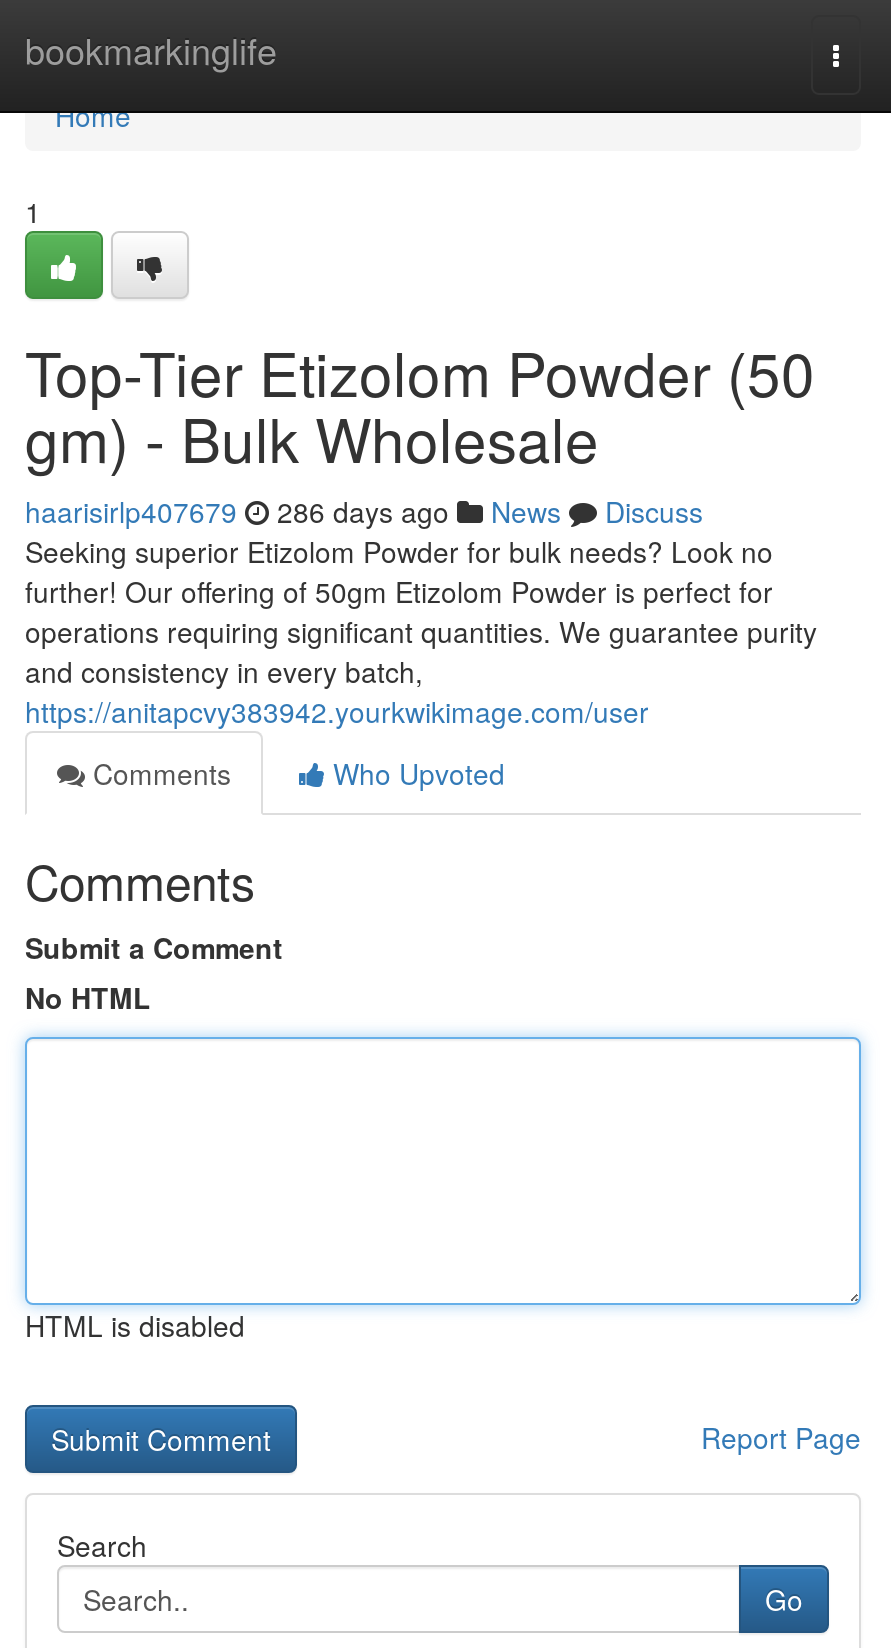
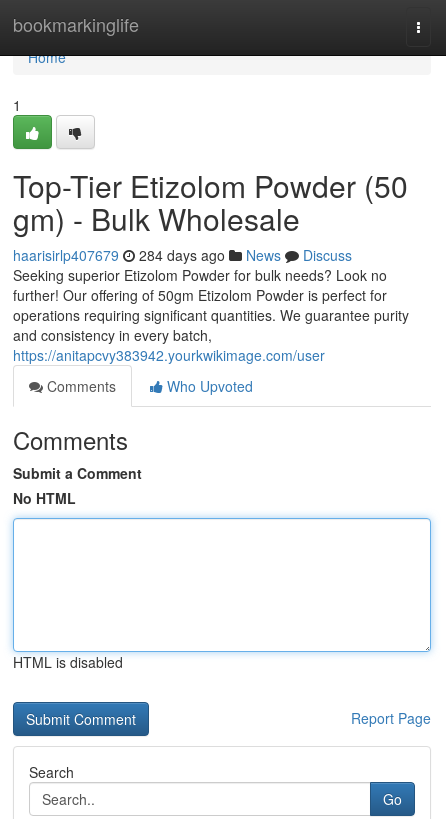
[25,491,703,531] haarisirlp407679 286 days ago News Discuss -> [13,245,352,265] haarisirlp407679 284 days ago News Discuss

